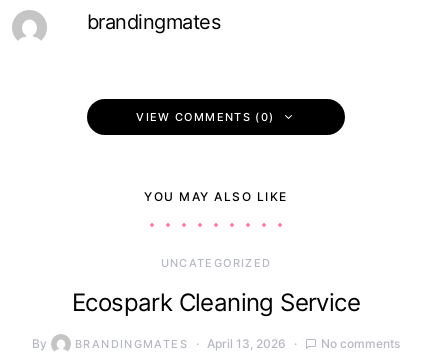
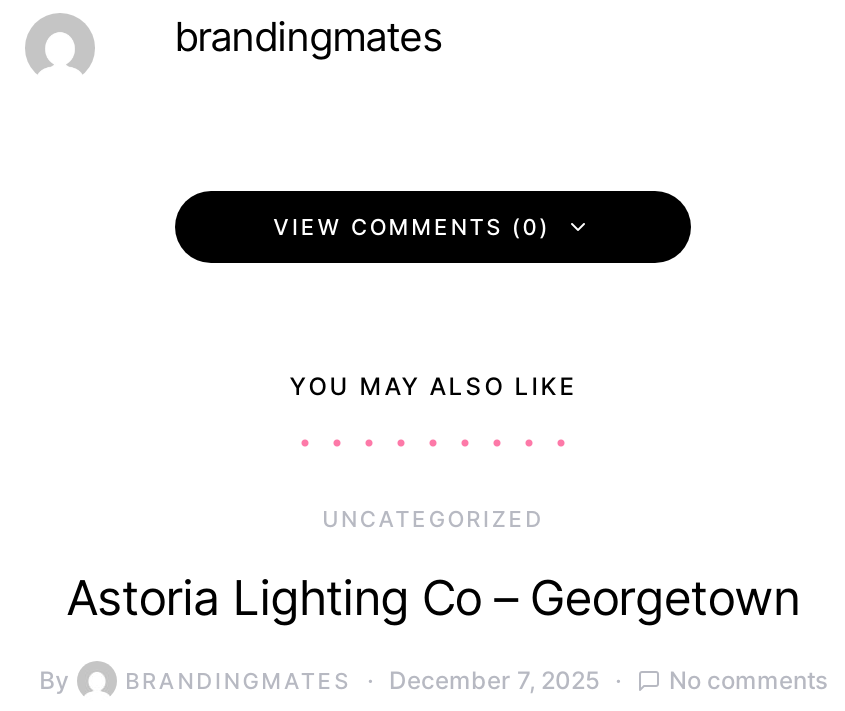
[72,288,360,317] Ecospark Cleaning Service -> [66,569,800,627] Astoria Lighting Co – Georgetown
[32,336,286,351] By BRANDINGMATES April 13, 2026 -> [39,665,599,695] By BRANDINGMATES December 7, 2025

